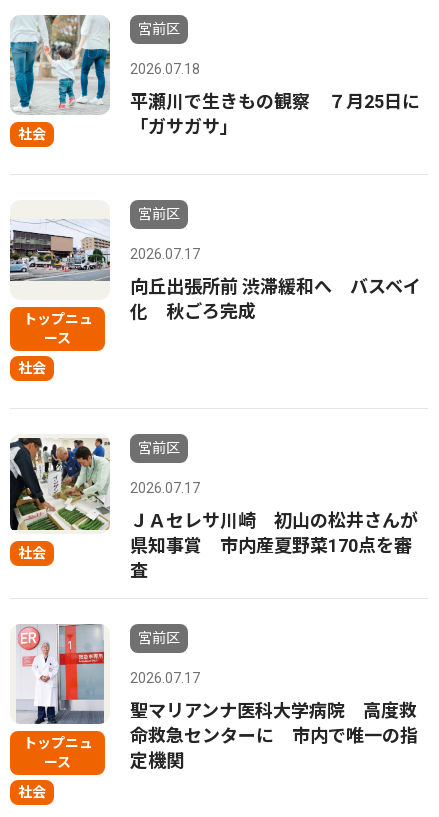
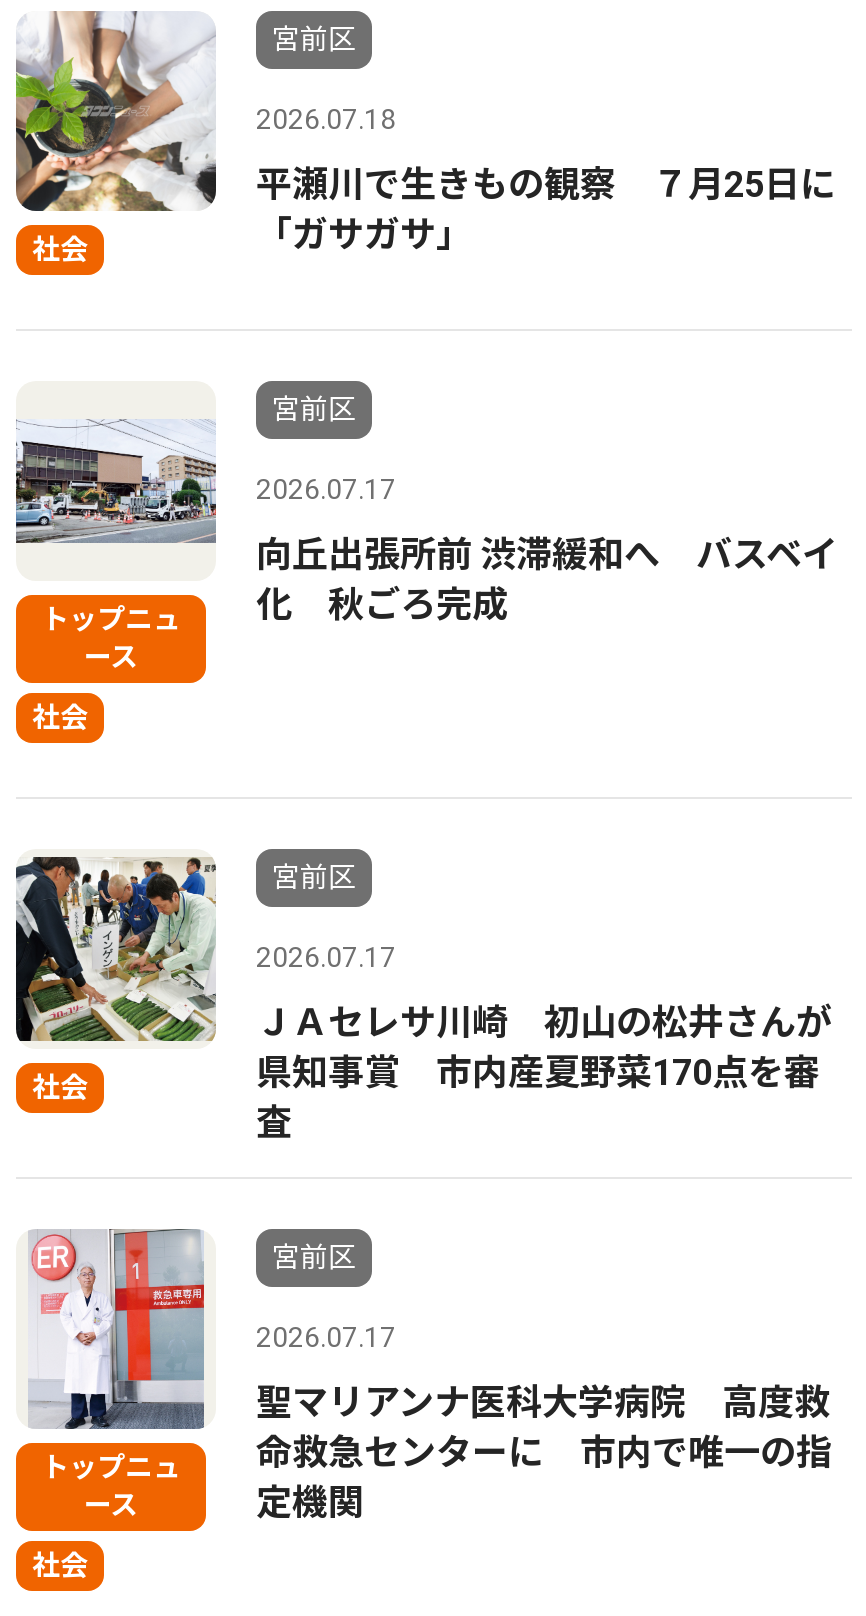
[10,14,111,115] [image] -> [16,11,218,211] [image]

